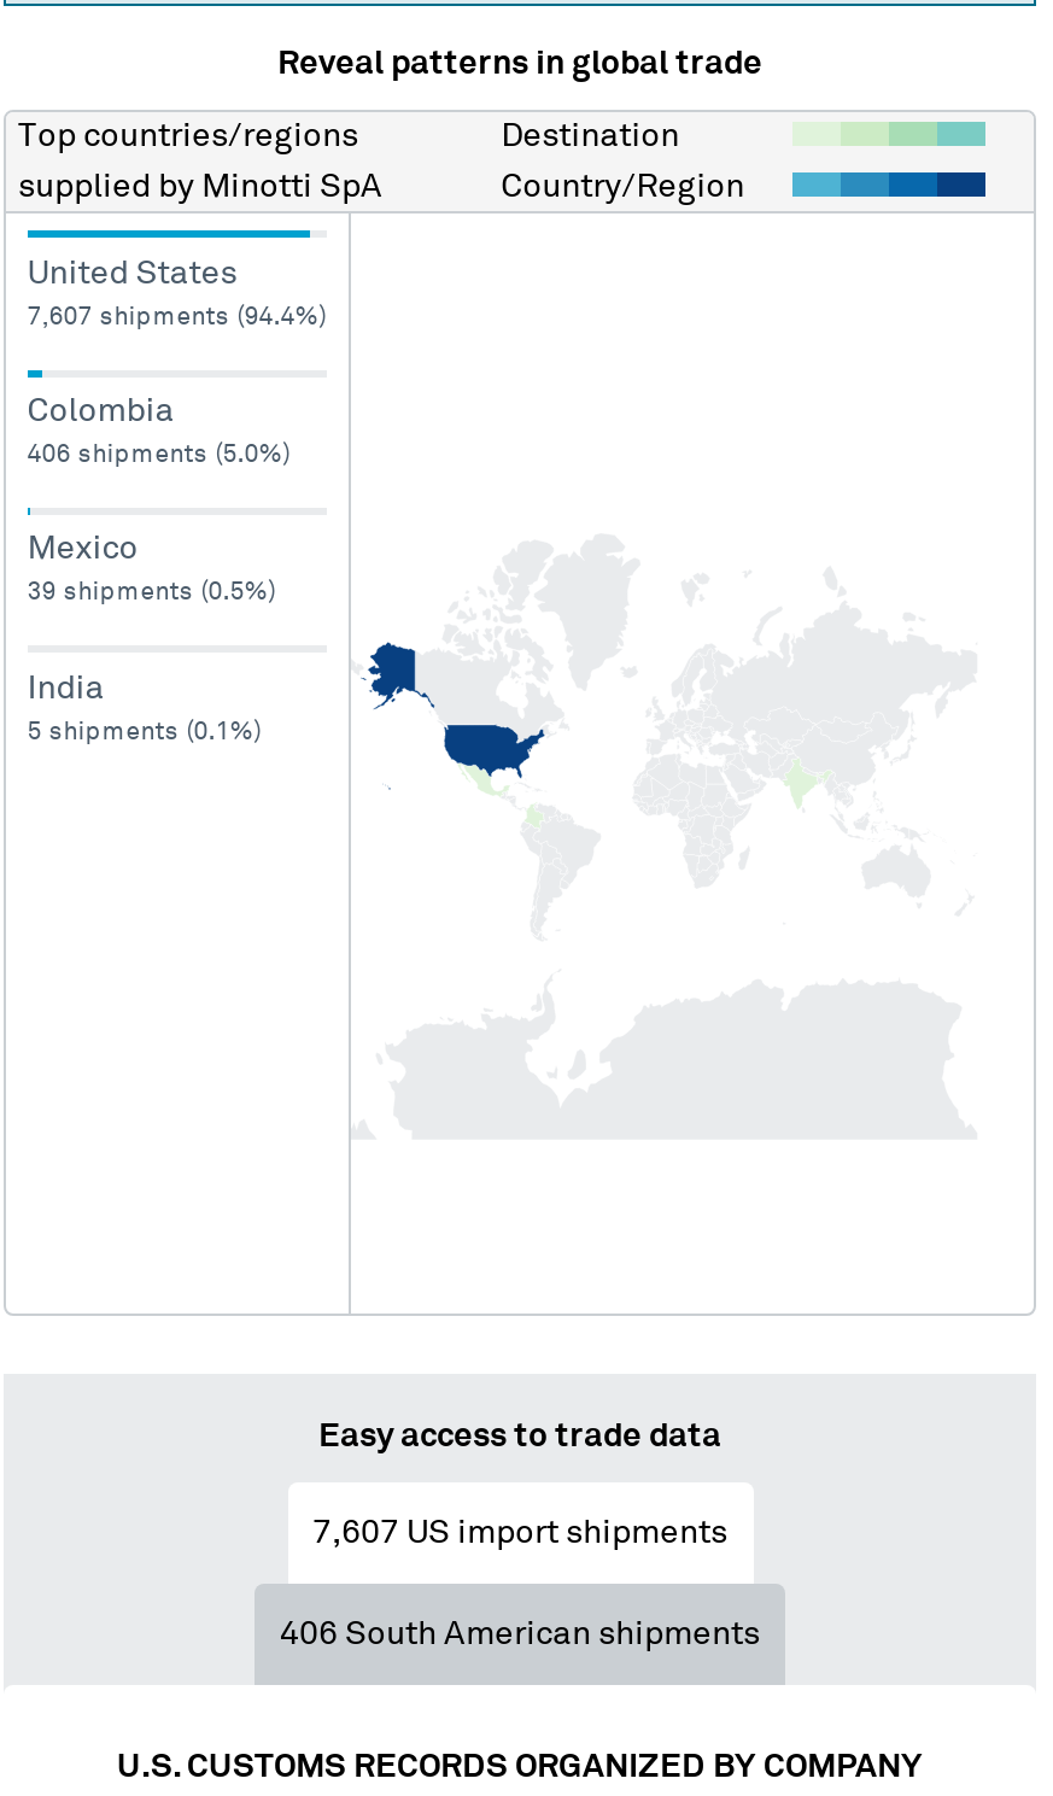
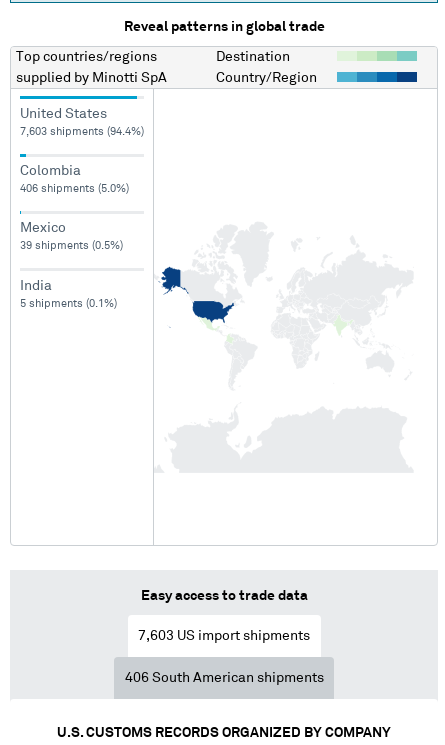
[27,304,326,328] 7,607 shipments (94.4%) -> [20,126,144,136] 7,603 shipments (94.4%)
[312,1515,727,1549] 7,607 US import shipments -> [138,629,310,643] 7,603 US import shipments

